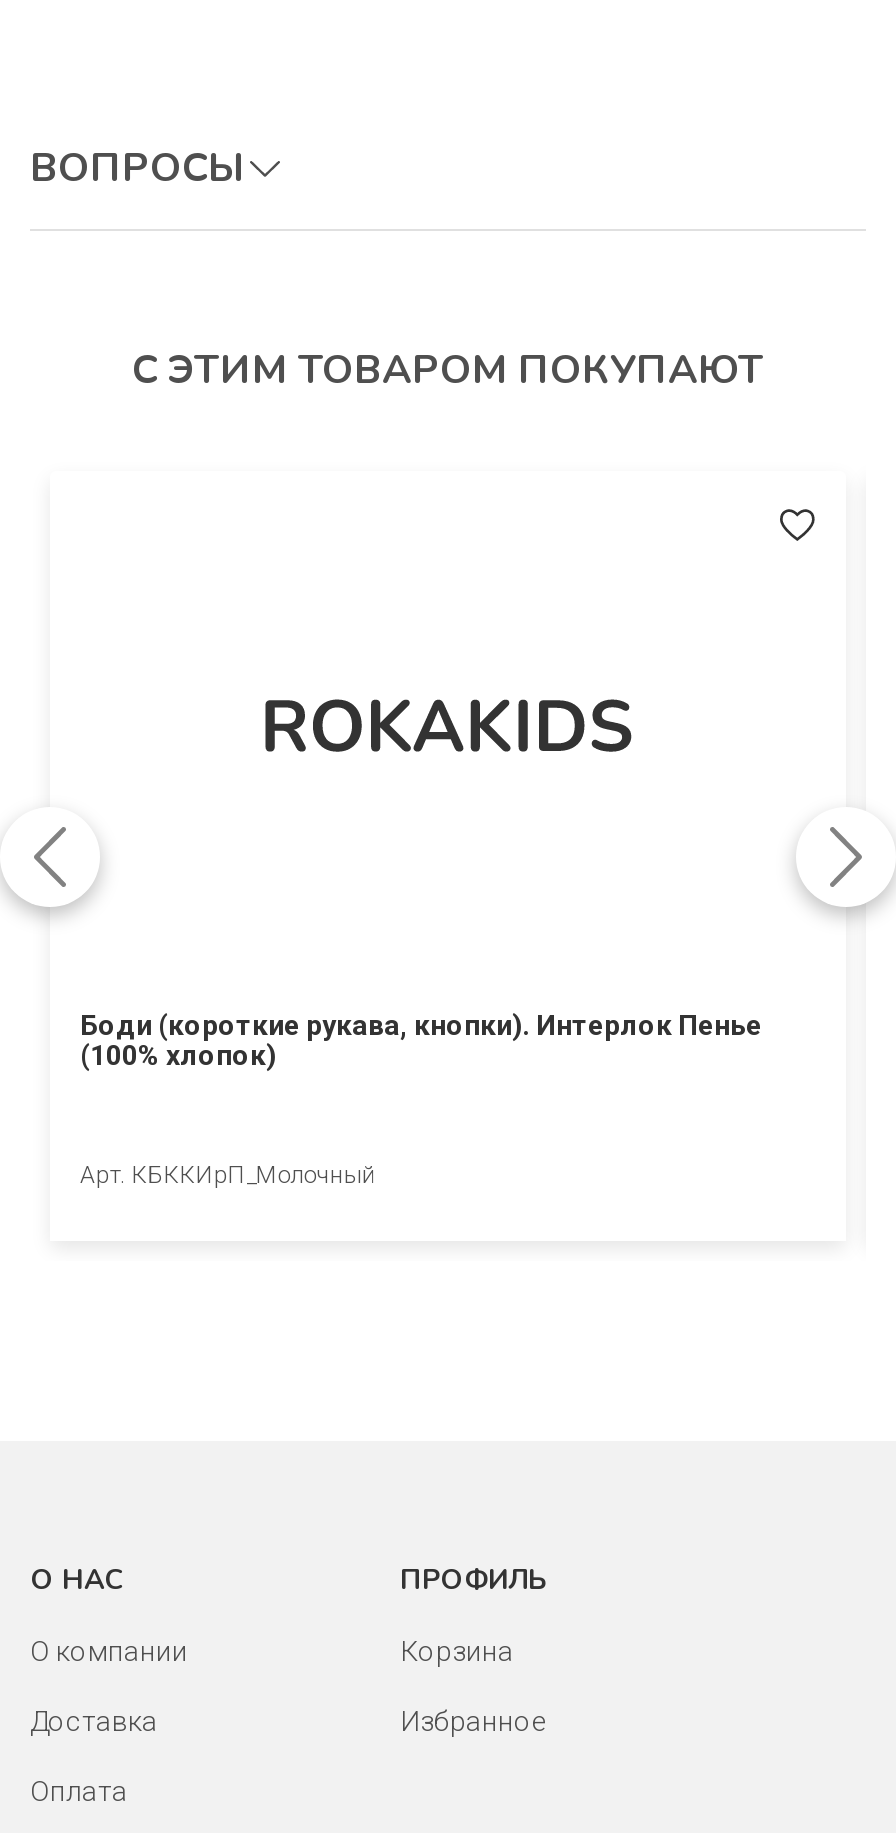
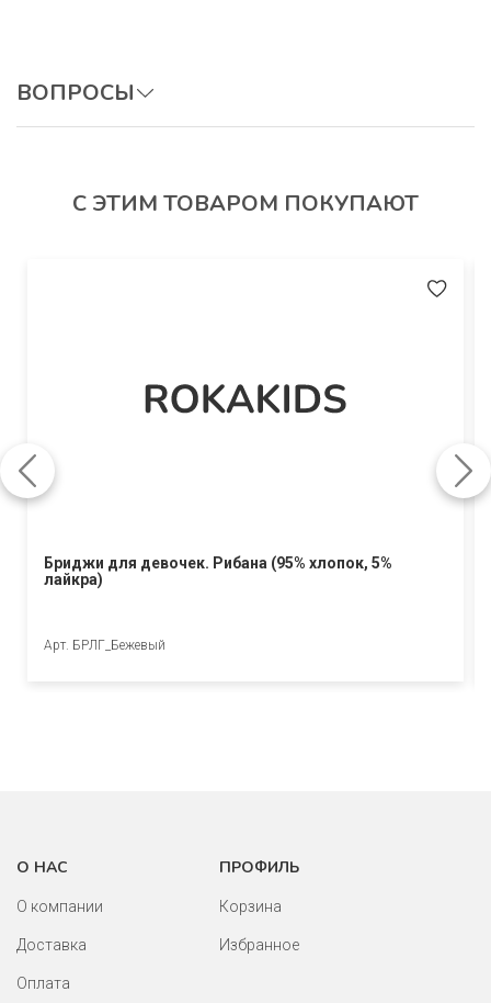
[80,1009,762,1071] Боди (короткие рукава, кнопки). Интерлок Пенье | (100% хлопок) -> [44,554,392,588] Бриджи для девочек. Рибана (95% хлопок, 5% | лайкра)
[80,1161,376,1189] Арт. КБККИрП_Молочный -> [44,638,165,653] Арт. БРЛГ_Бежевый

